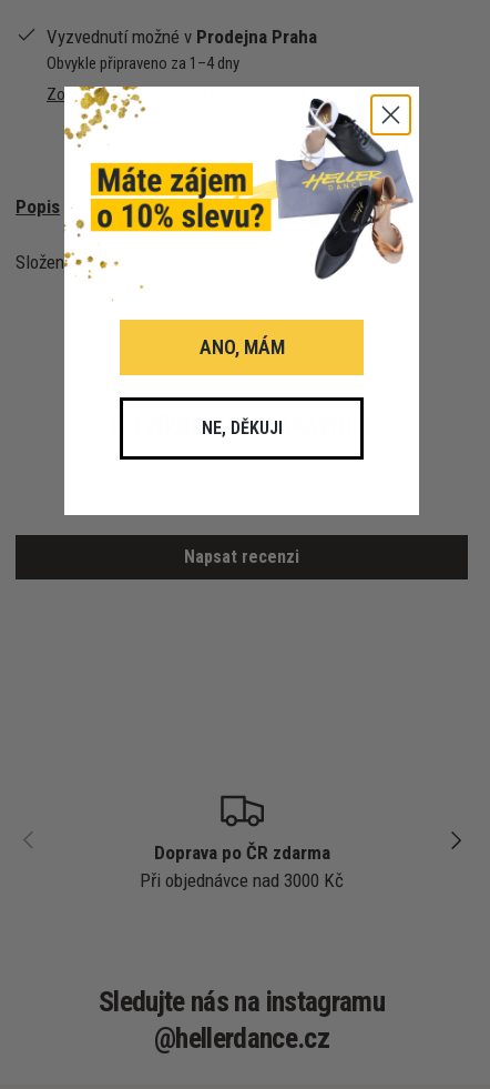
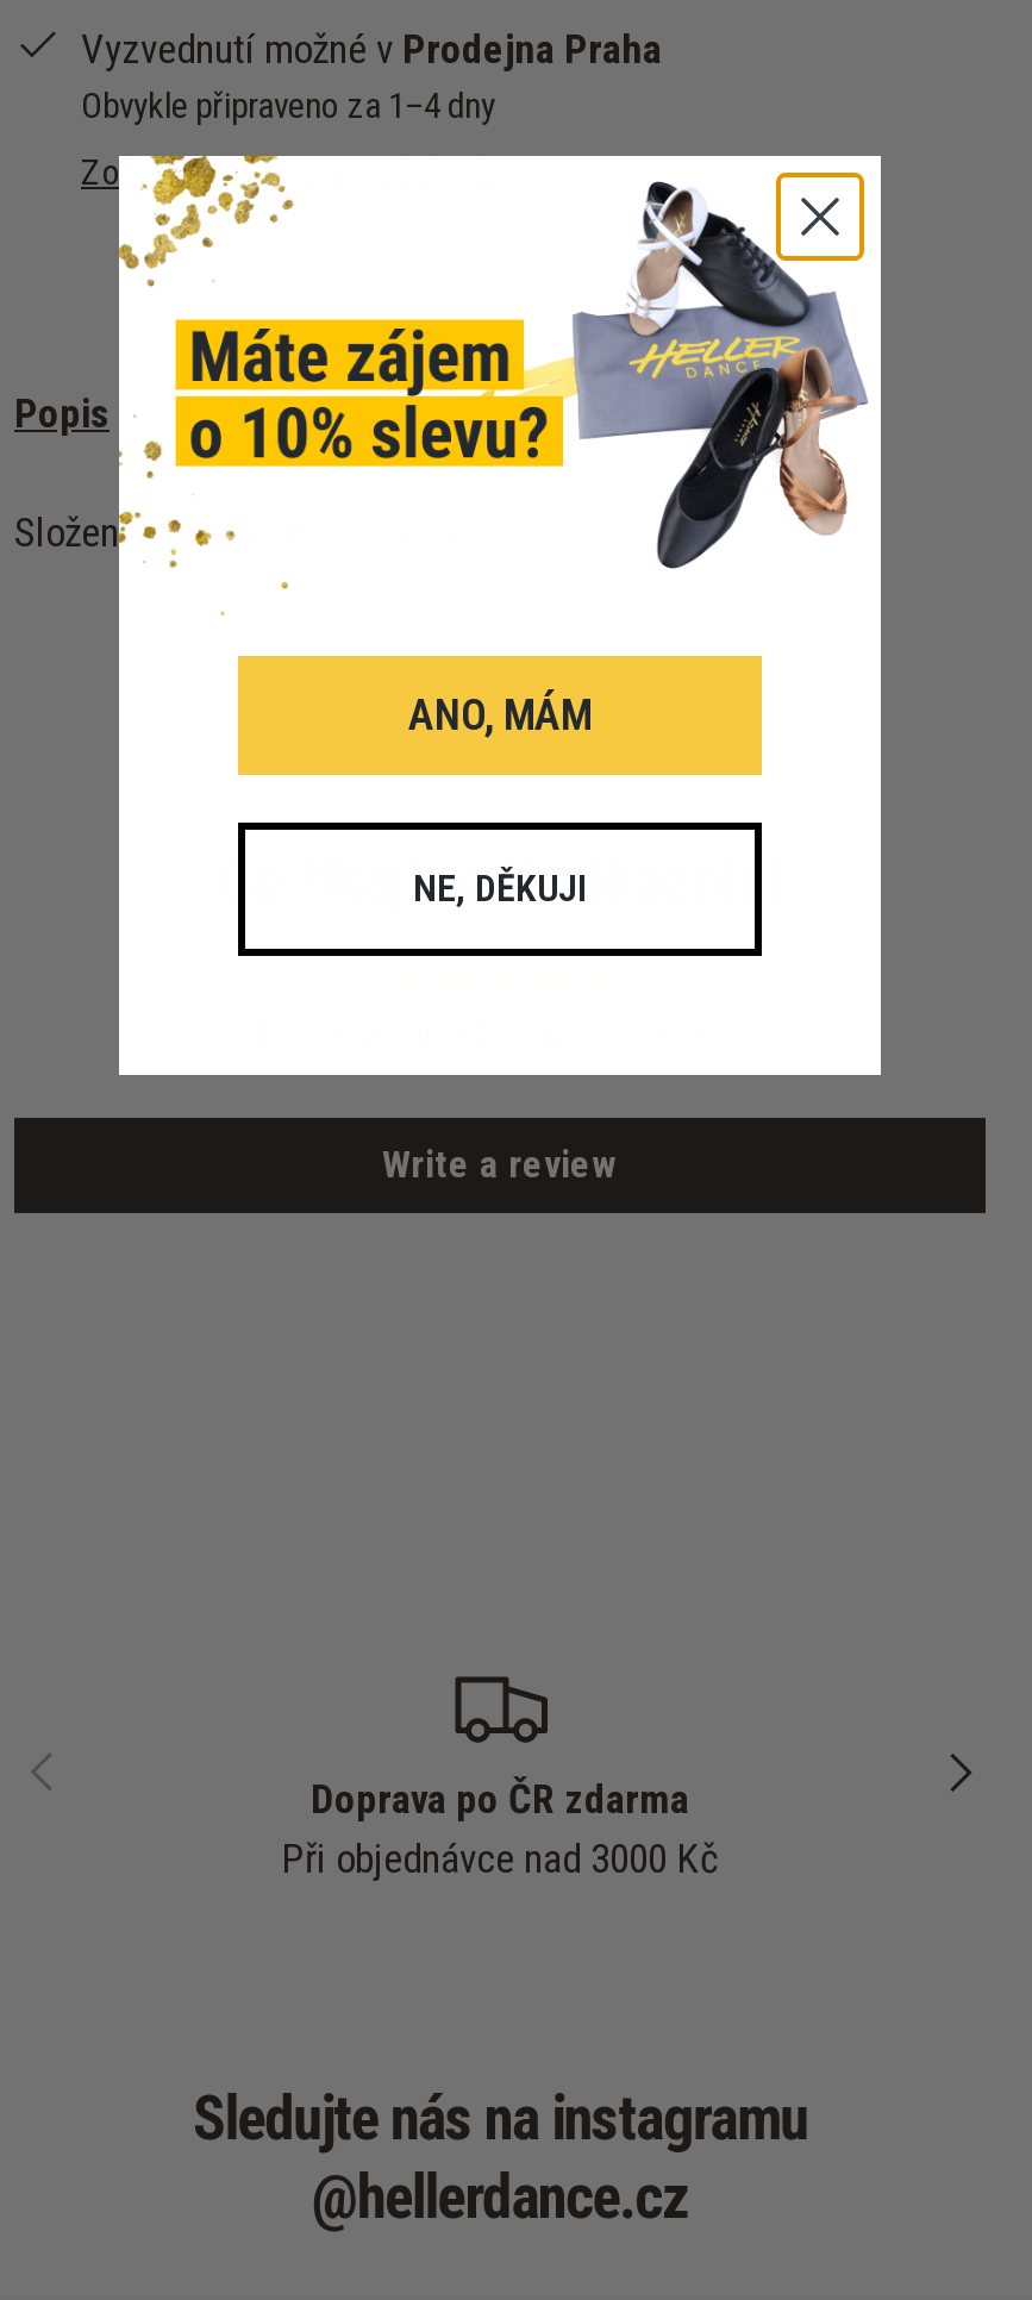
[184,546,299,567] Napsat recenzi -> [382,1141,618,1186] Write a review

